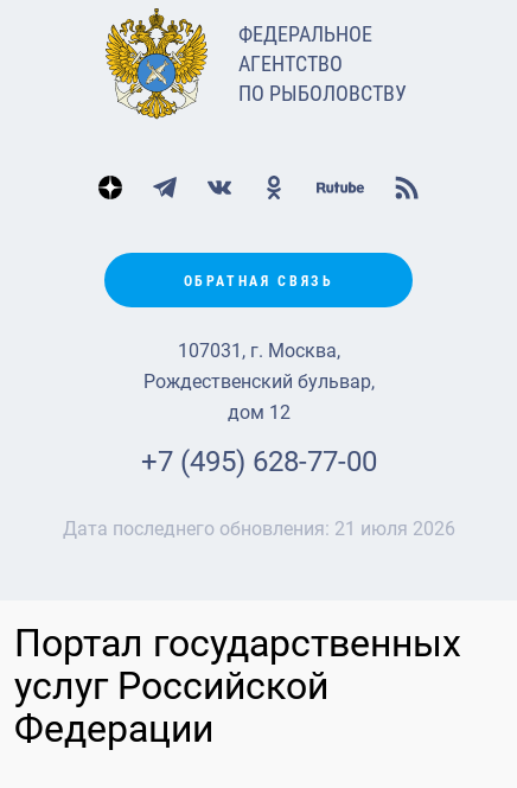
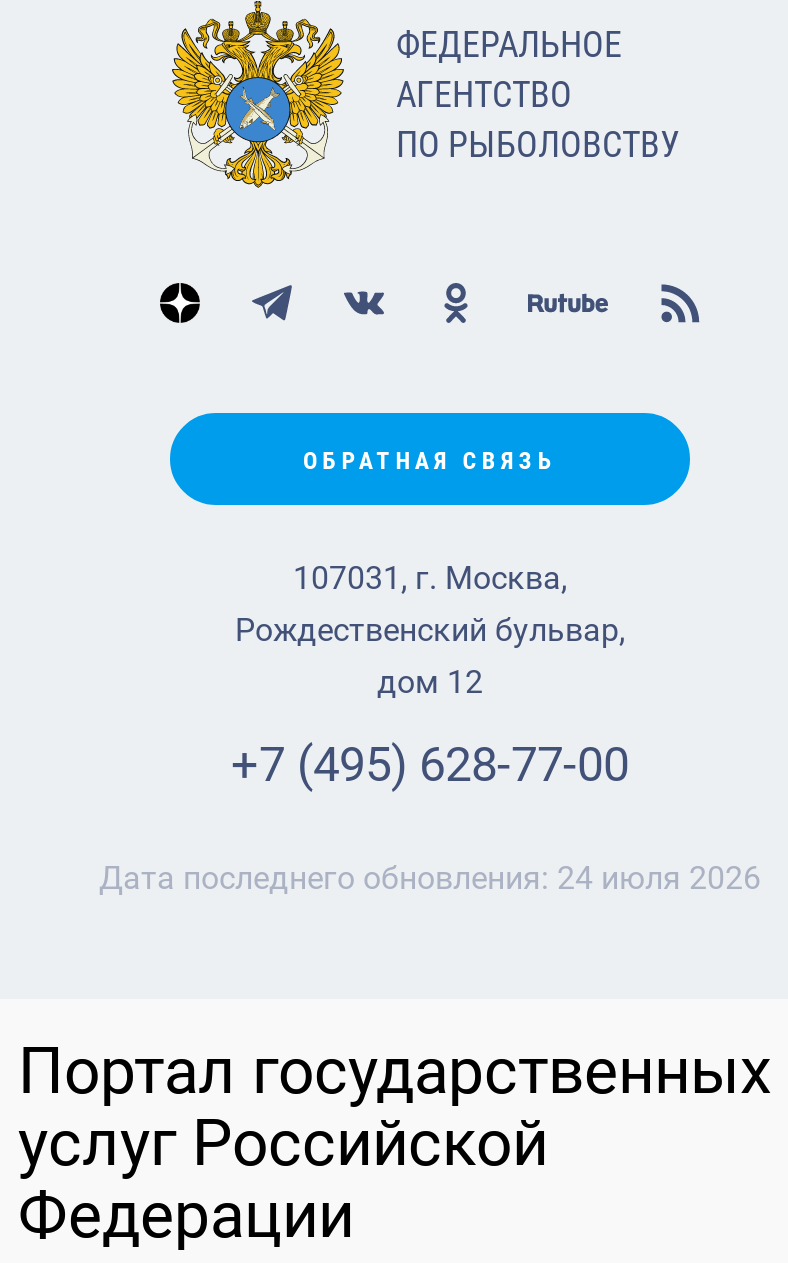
[62,517,455,540] Дата последнего обновления: 21 июля 2026 -> [99,859,761,897] Дата последнего обновления: 24 июля 2026

